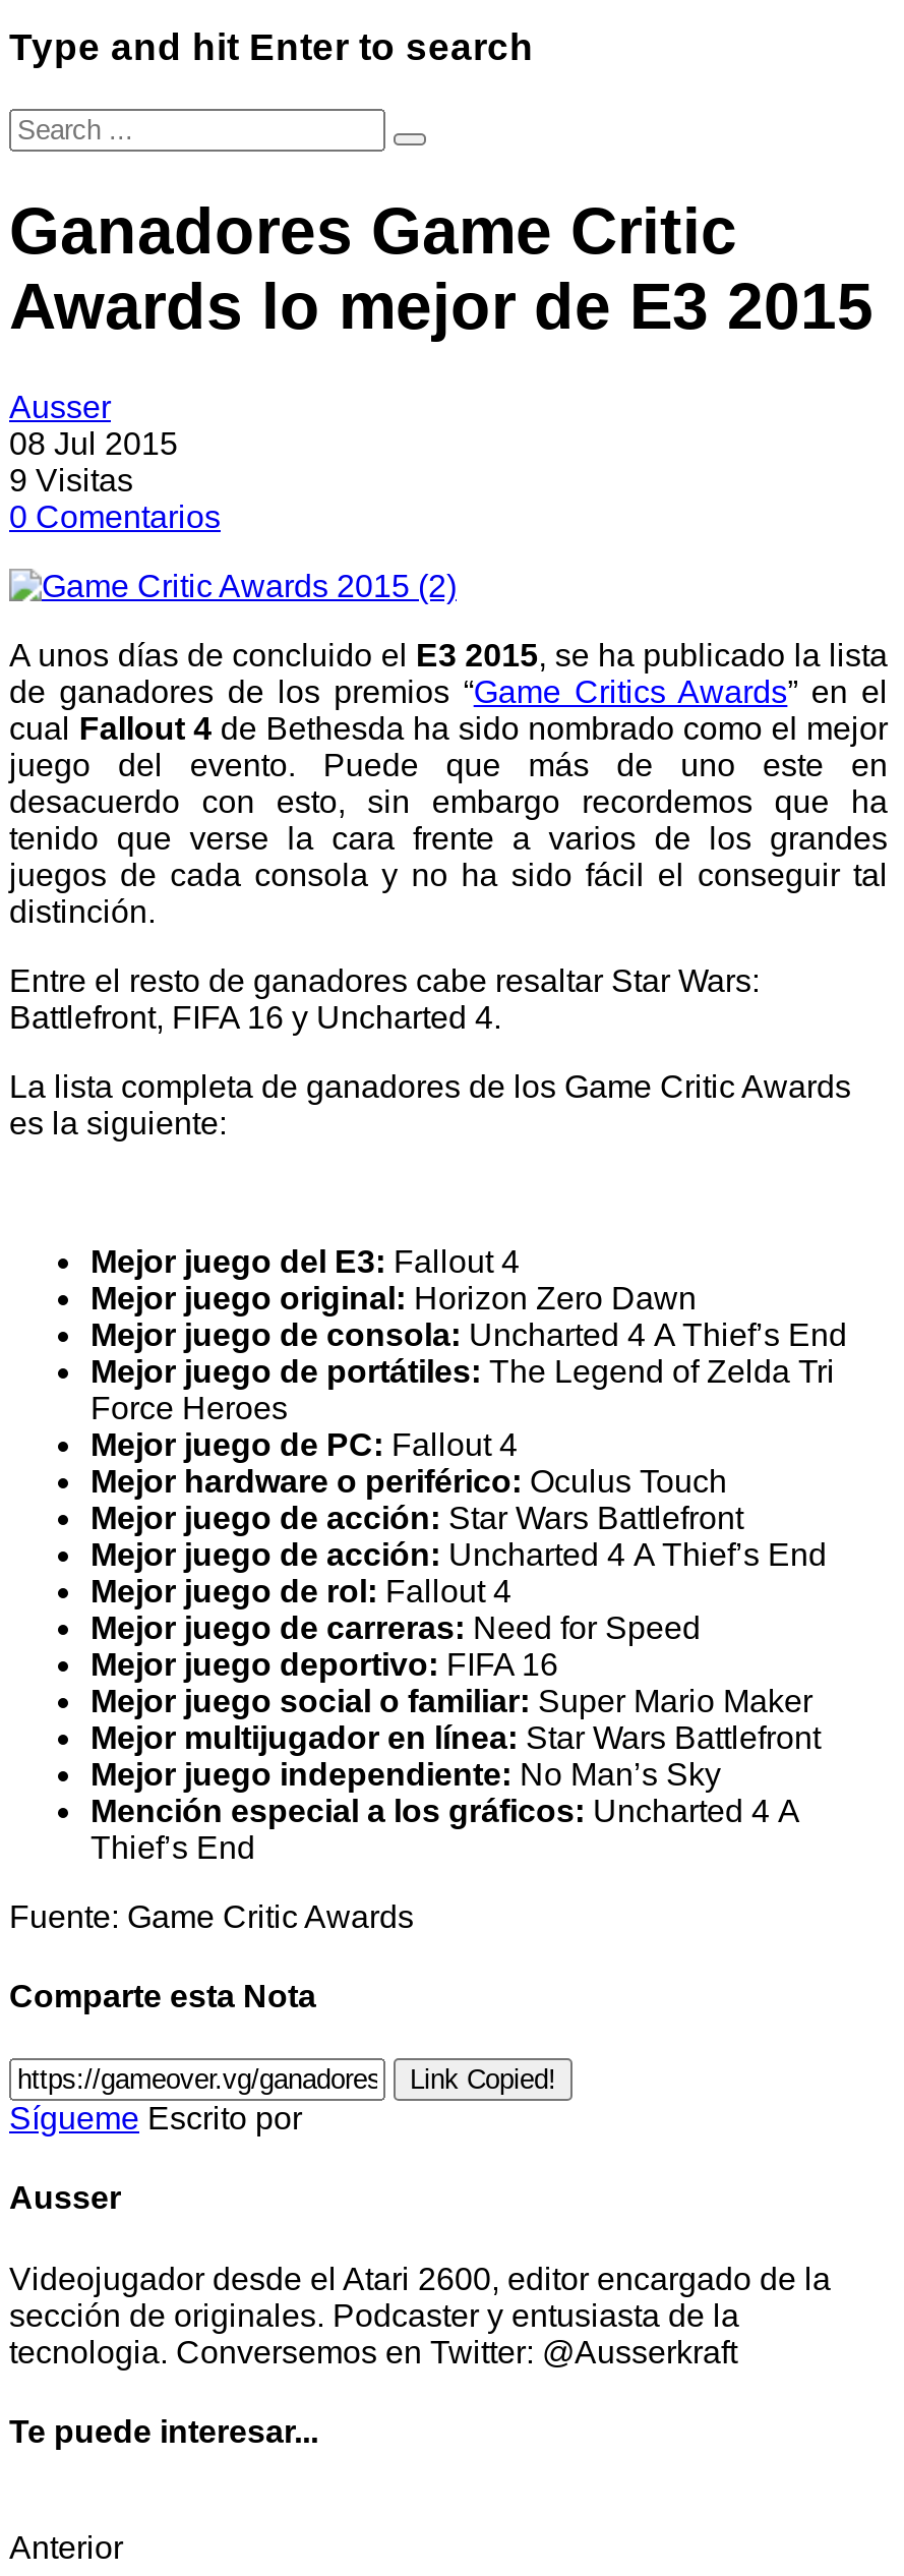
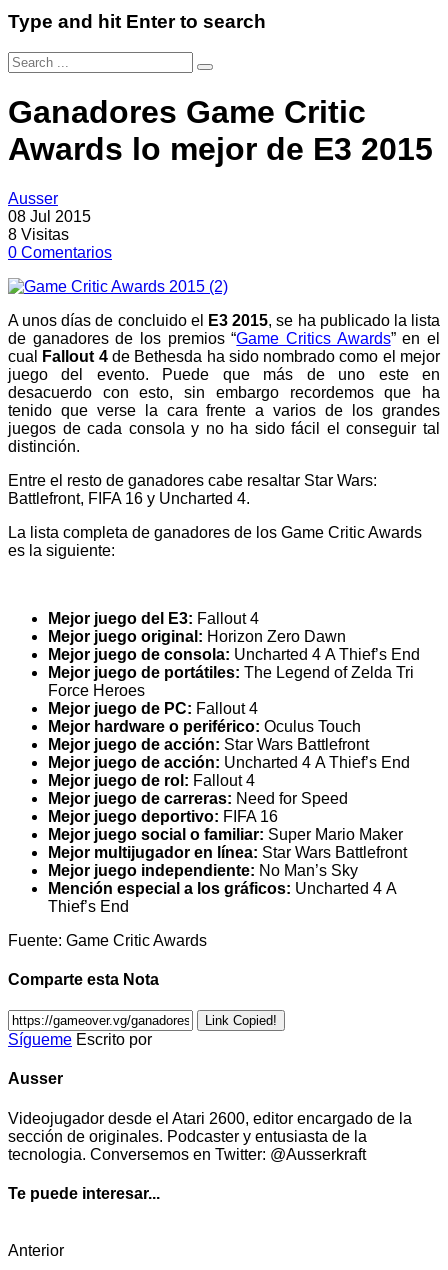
[9,462,133,497] 9 Visitas -> [8,226,69,243] 8 Visitas

